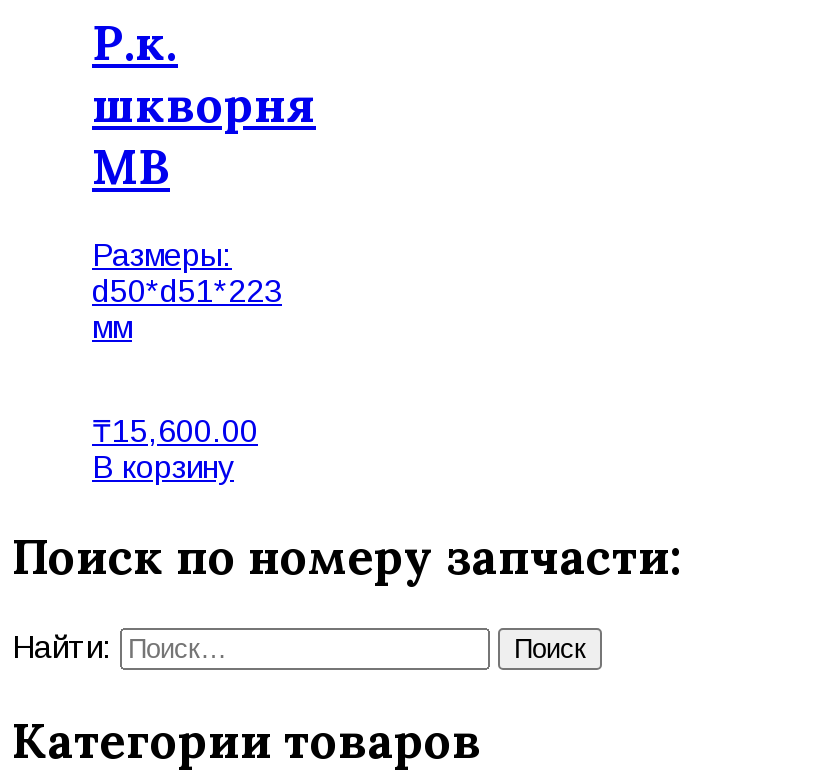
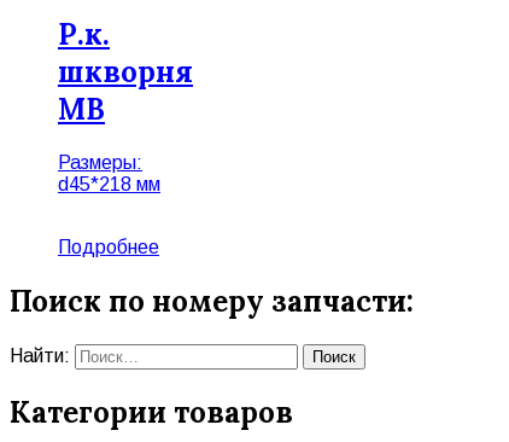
[92,274,282,344] d50*d51*223 | мм -> [58,174,160,194] d45*218 мм
[92,414,258,484] ₸15,600.00 | В корзину -> [58,237,159,257] Подробнее

